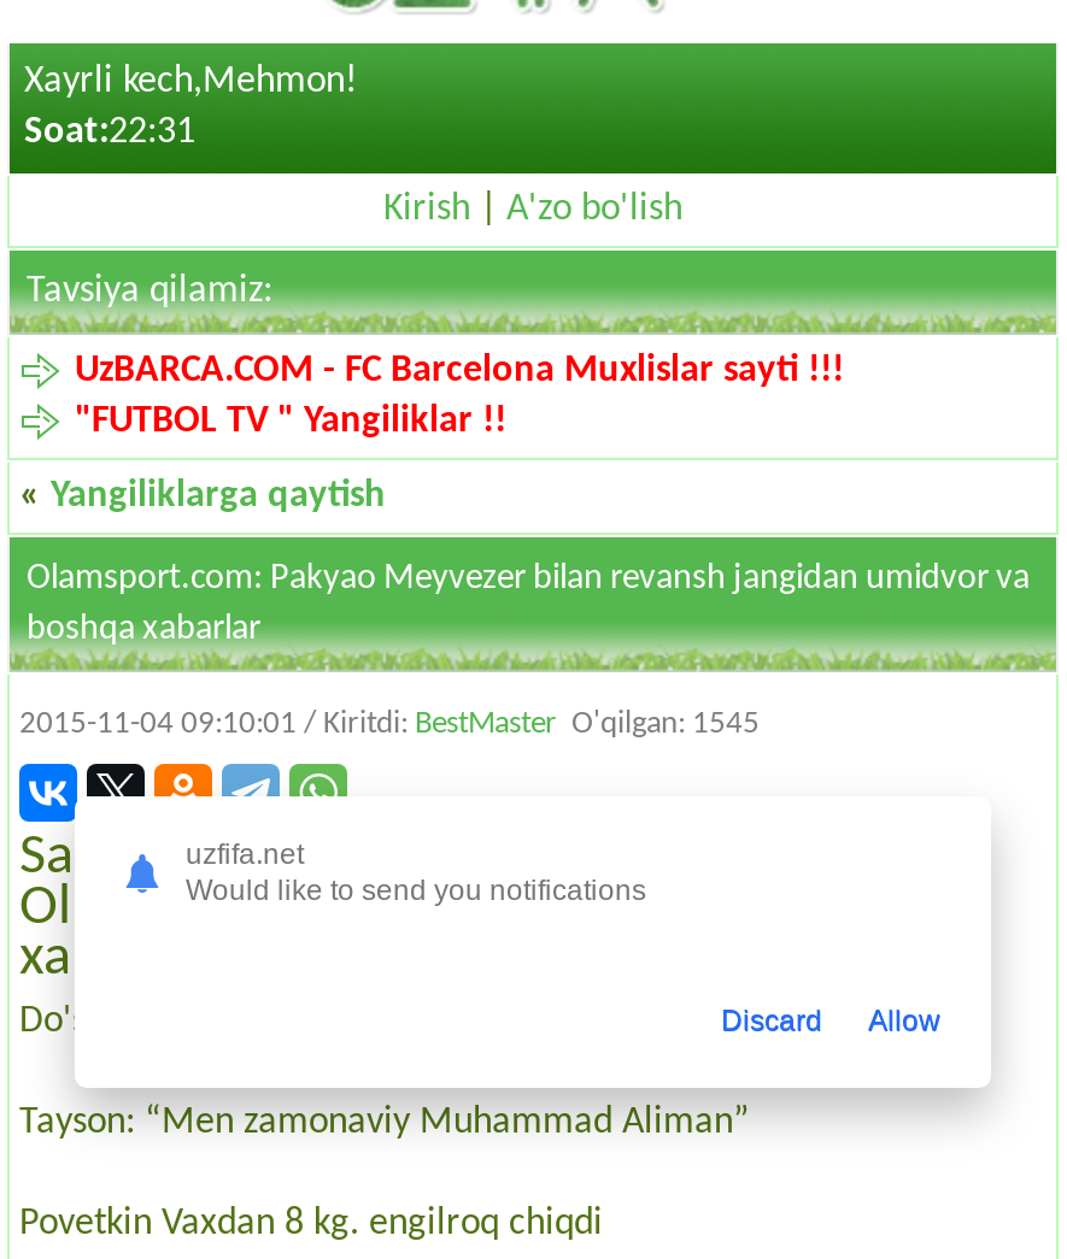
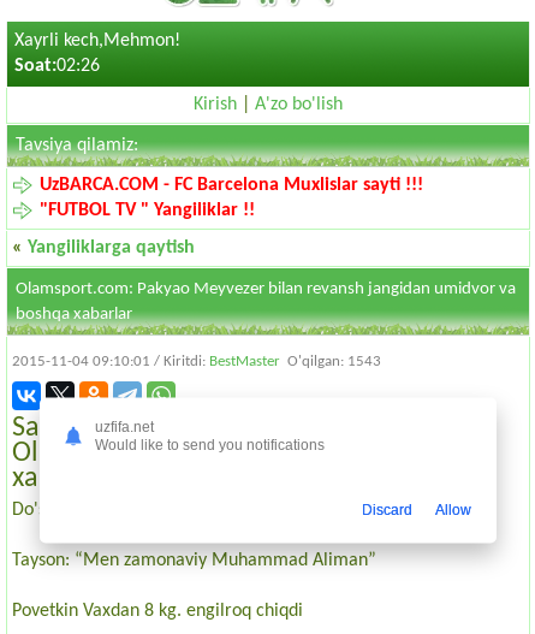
[24,113,195,152] Soat:22:31 -> [14,57,100,76] Soat:02:26
[19,708,760,740] 2015-11-04 09:10:01 / Kiritdi: BestMaster O'qilgan: 1545 -> [12,354,381,369] 2015-11-04 09:10:01 / Kiritdi: BestMaster O'qilgan: 1543

